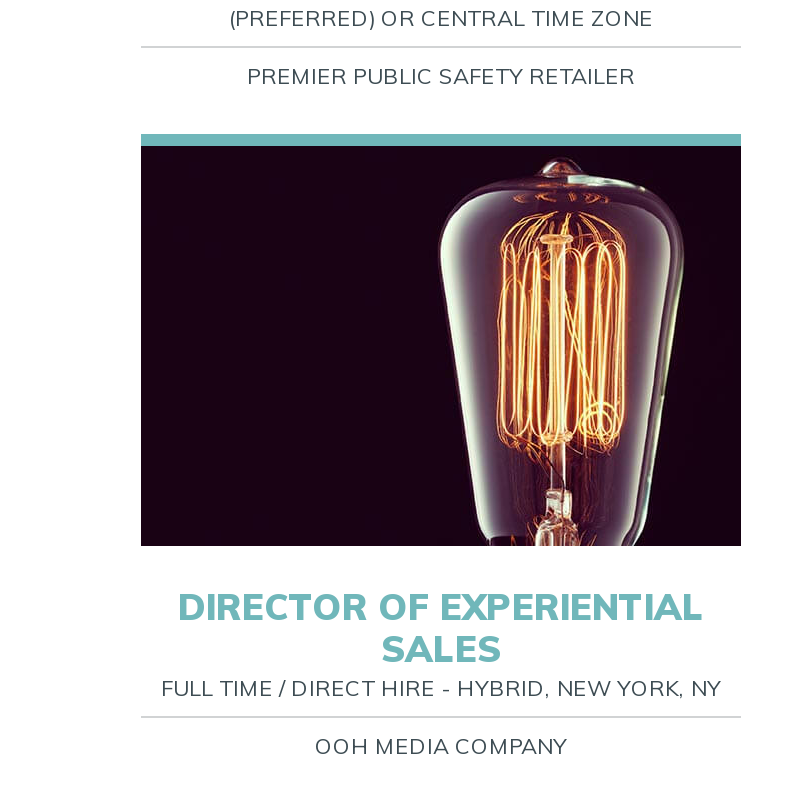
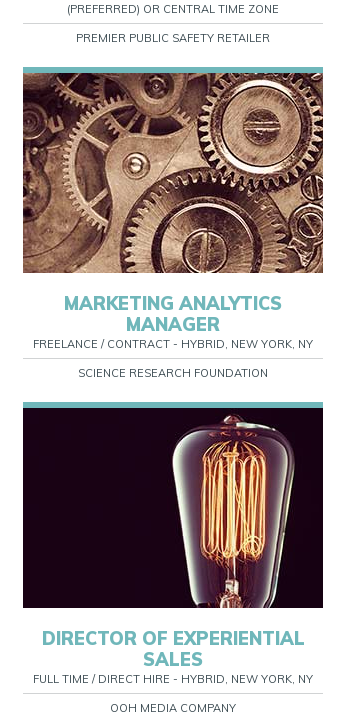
none -> [22,72,324,380] [image] | MARKETING ANALYTICS | MANAGER | FREELANCE / CONTRACT - HYBRID, NEW YORK, NY | SCIENCE RESEARCH FOUNDATION

